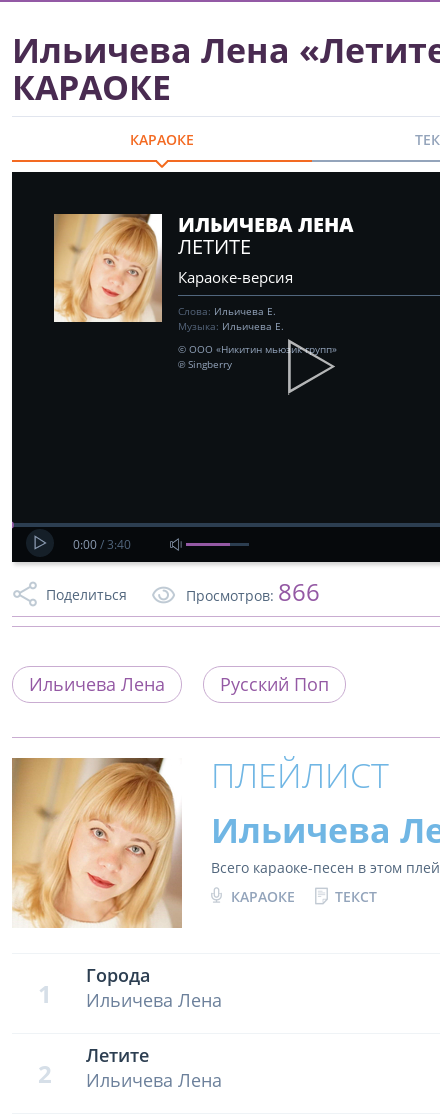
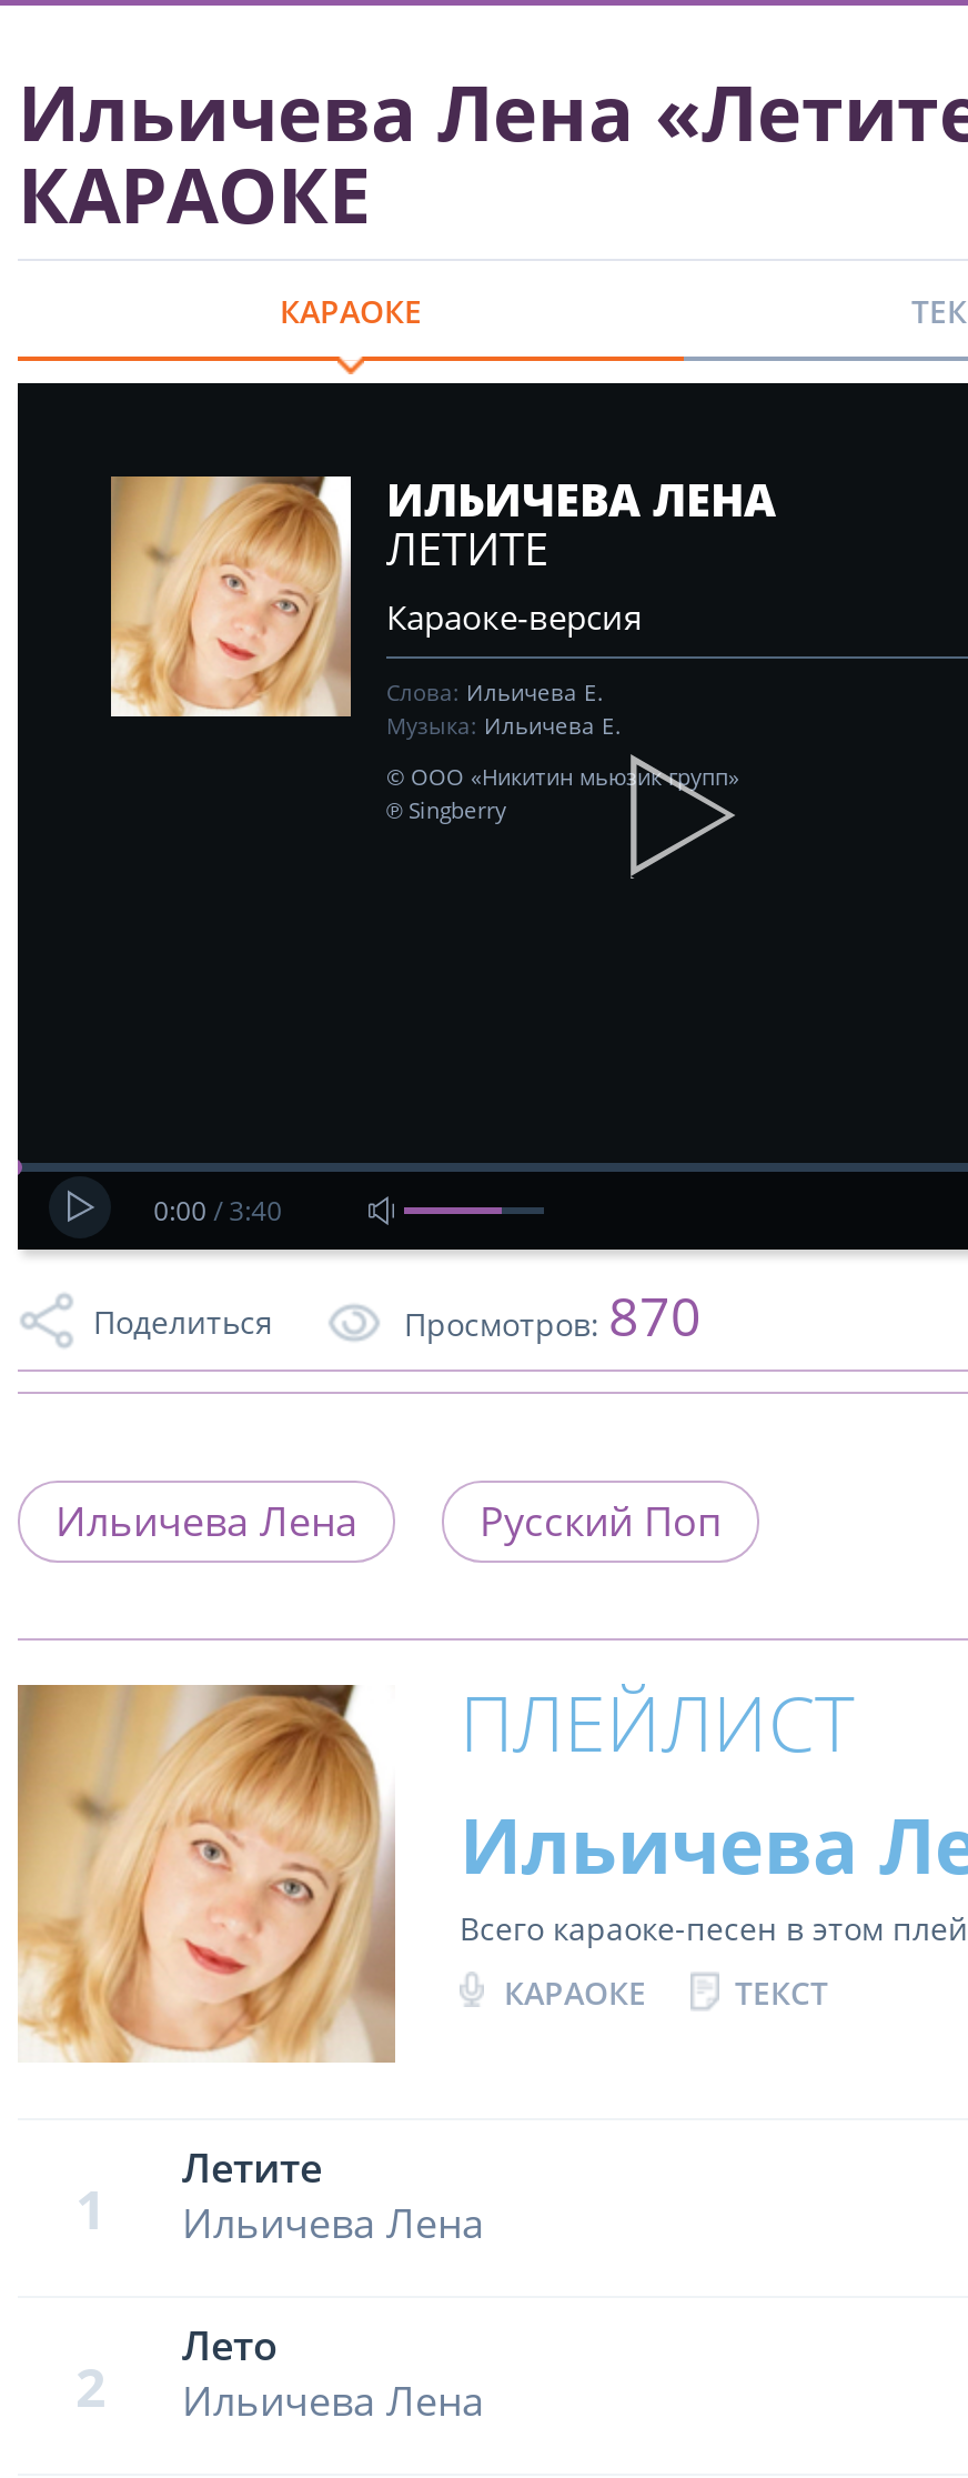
[186,575,320,608] Просмотров: 866 -> [404,1278,702,1352] Просмотров: 870
[86,963,150,987] Города -> none
none -> [182,2318,278,2371] Лето
moved [86,1043,149,1067] -> [182,2140,322,2194]: Летите

